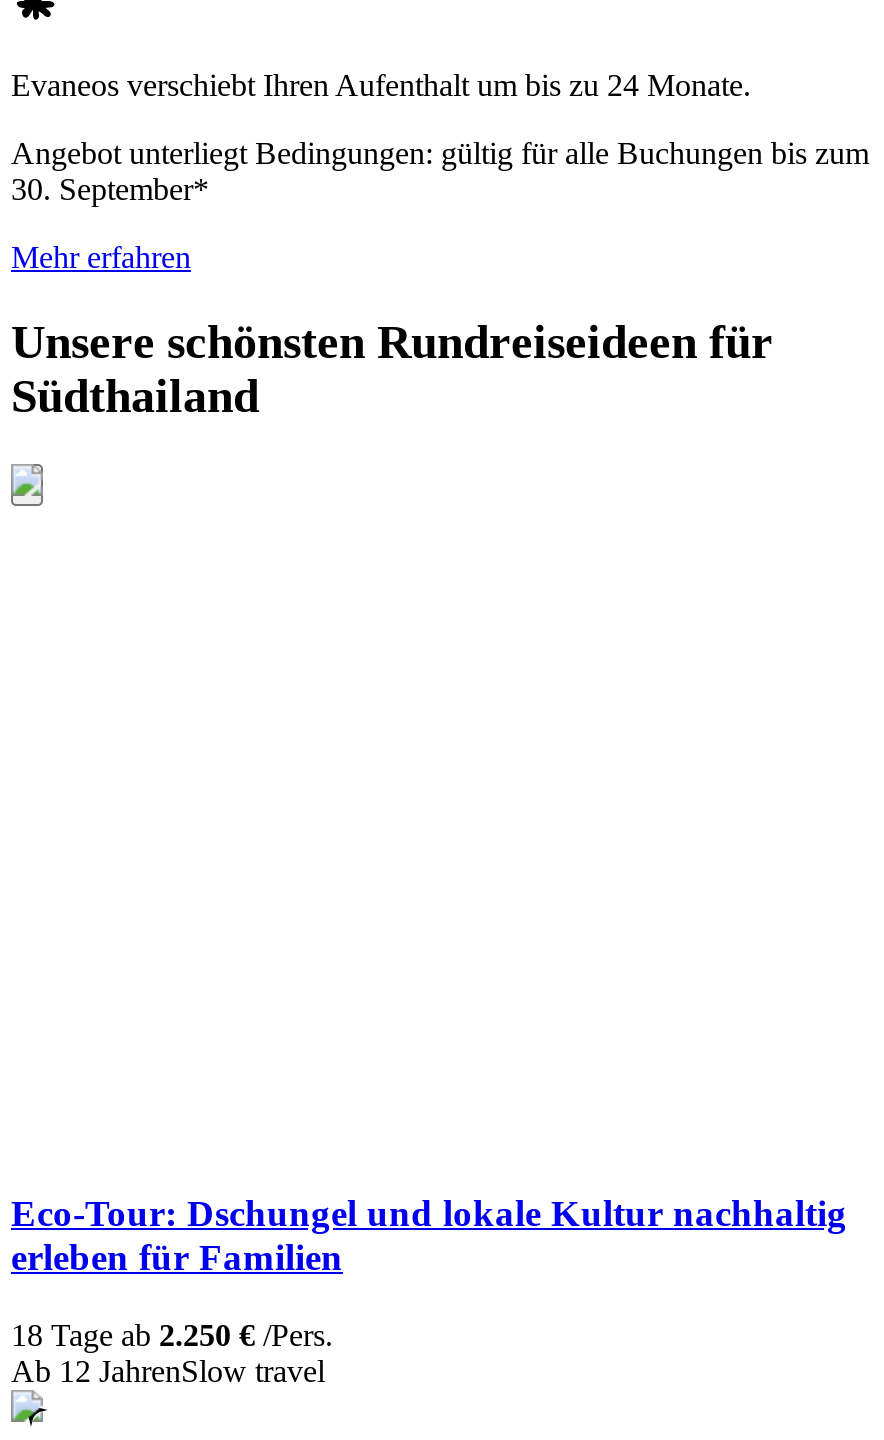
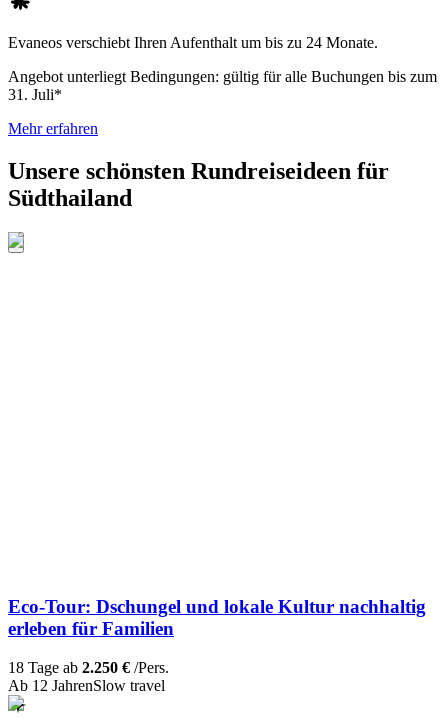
[11,172,209,206] 30. September* -> [8,86,62,103] 31. Juli*

